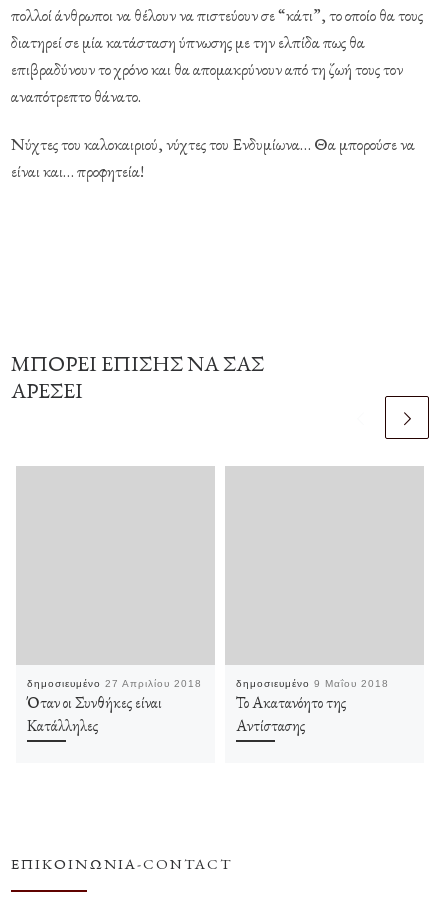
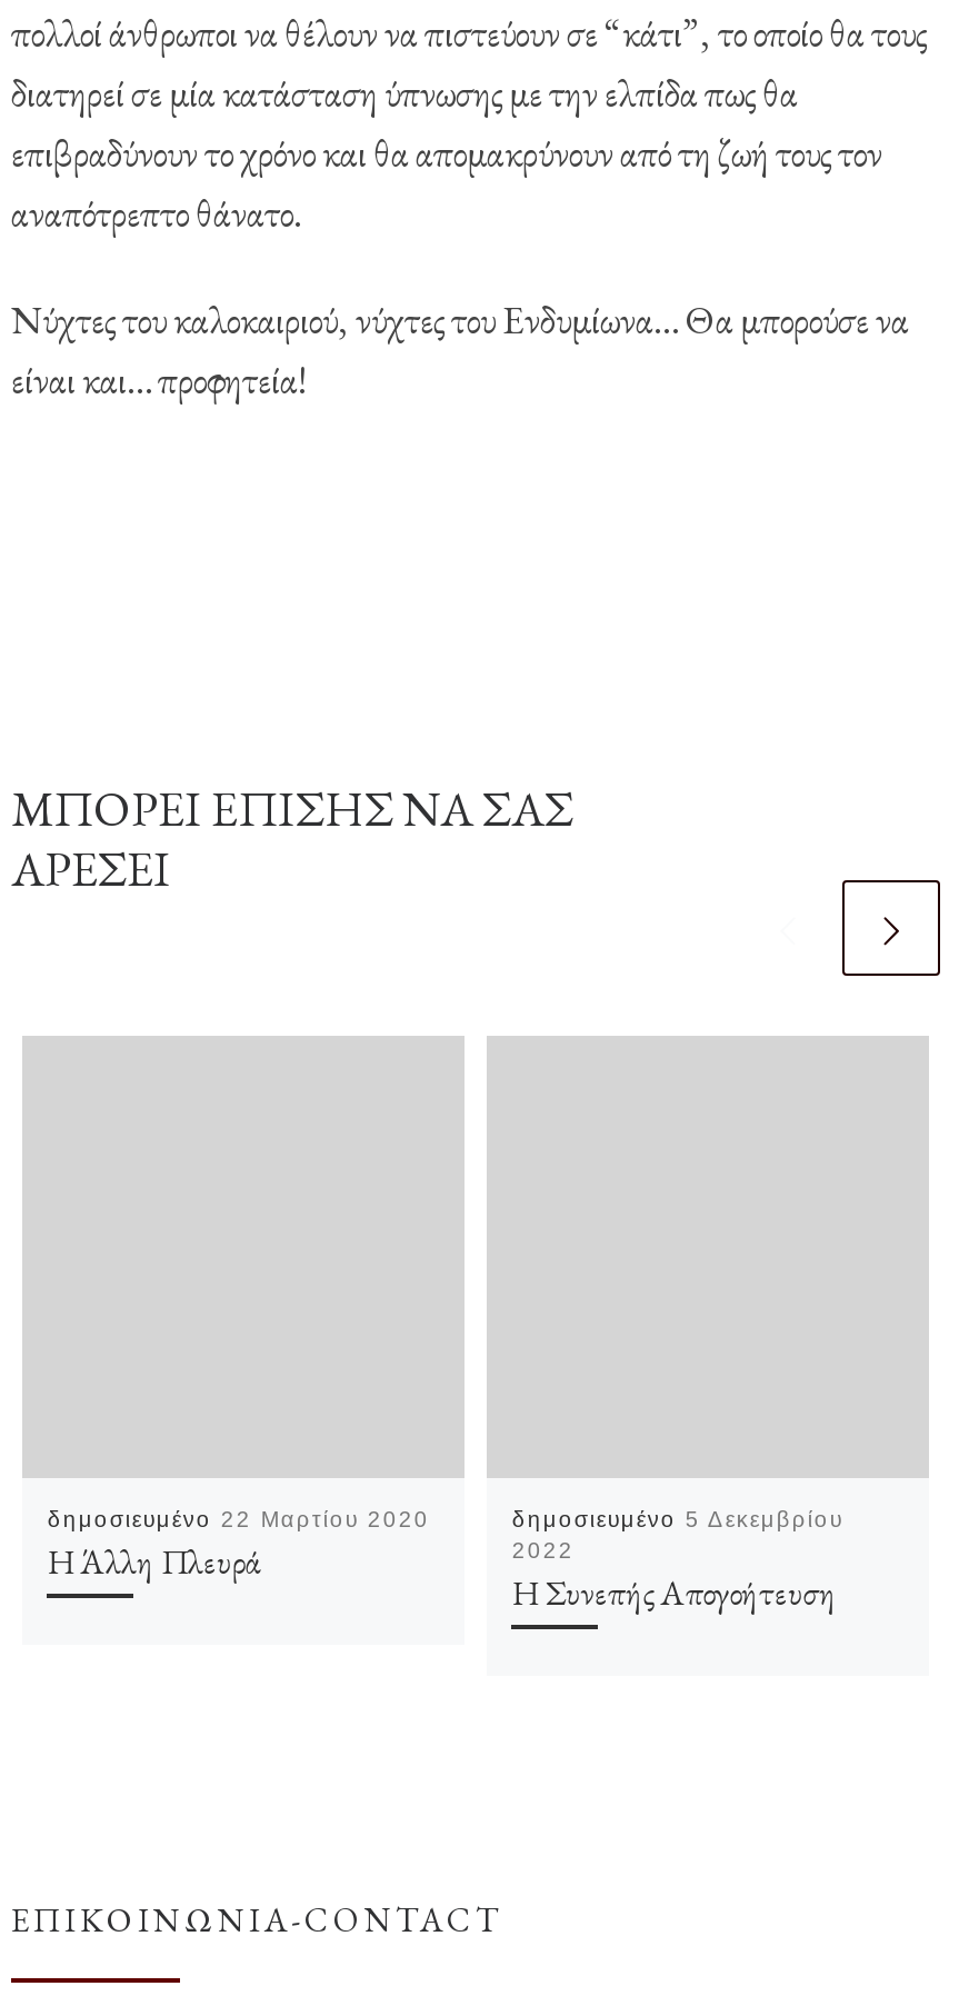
[27,678,202,736] δημοσιευμένο 27 Απριλίου 2018 | Όταν οι Συνθήκες είναι | Κατάλληλες -> [47,1506,430,1584] δημοσιευμένο 22 Μαρτίου 2020 | Η Άλλη Πλευρά
[236,678,389,736] δημοσιευμένο 9 Μαΐου 2018 | Το Ακατανόητο της | Αντίστασης -> [512,1506,843,1615] δημοσιευμένο 5 Δεκεμβρίου | 2022 | Η Συνεπής Απογοήτευση

